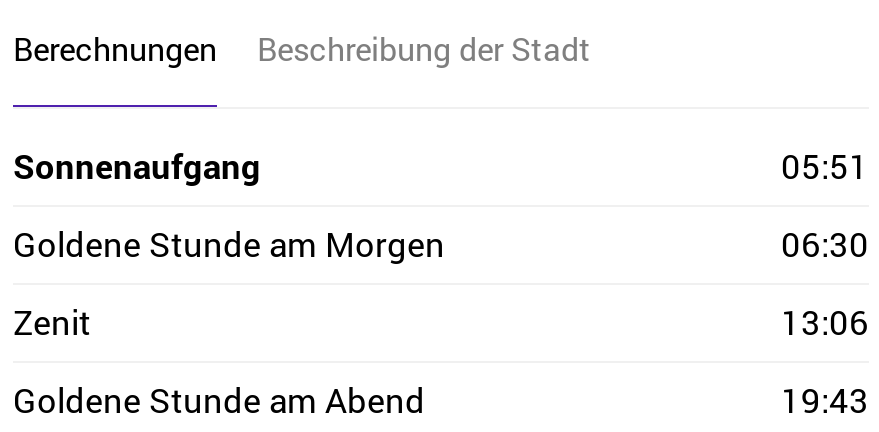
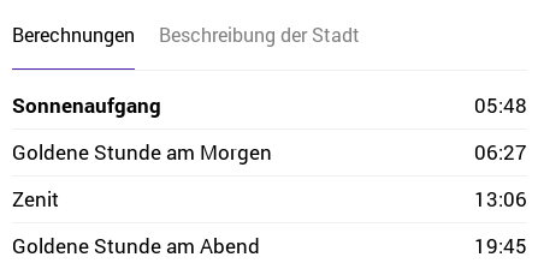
[781,143,869,189] 05:51 -> [474,91,527,119] 05:48
[781,221,869,267] 06:30 -> [474,138,527,166] 06:27
[781,377,869,423] 19:43 -> [474,232,527,259] 19:45

